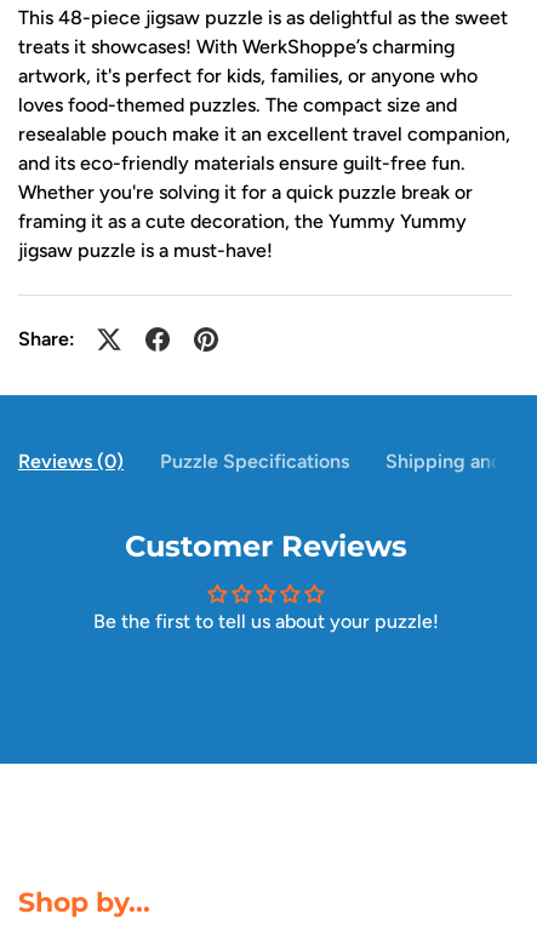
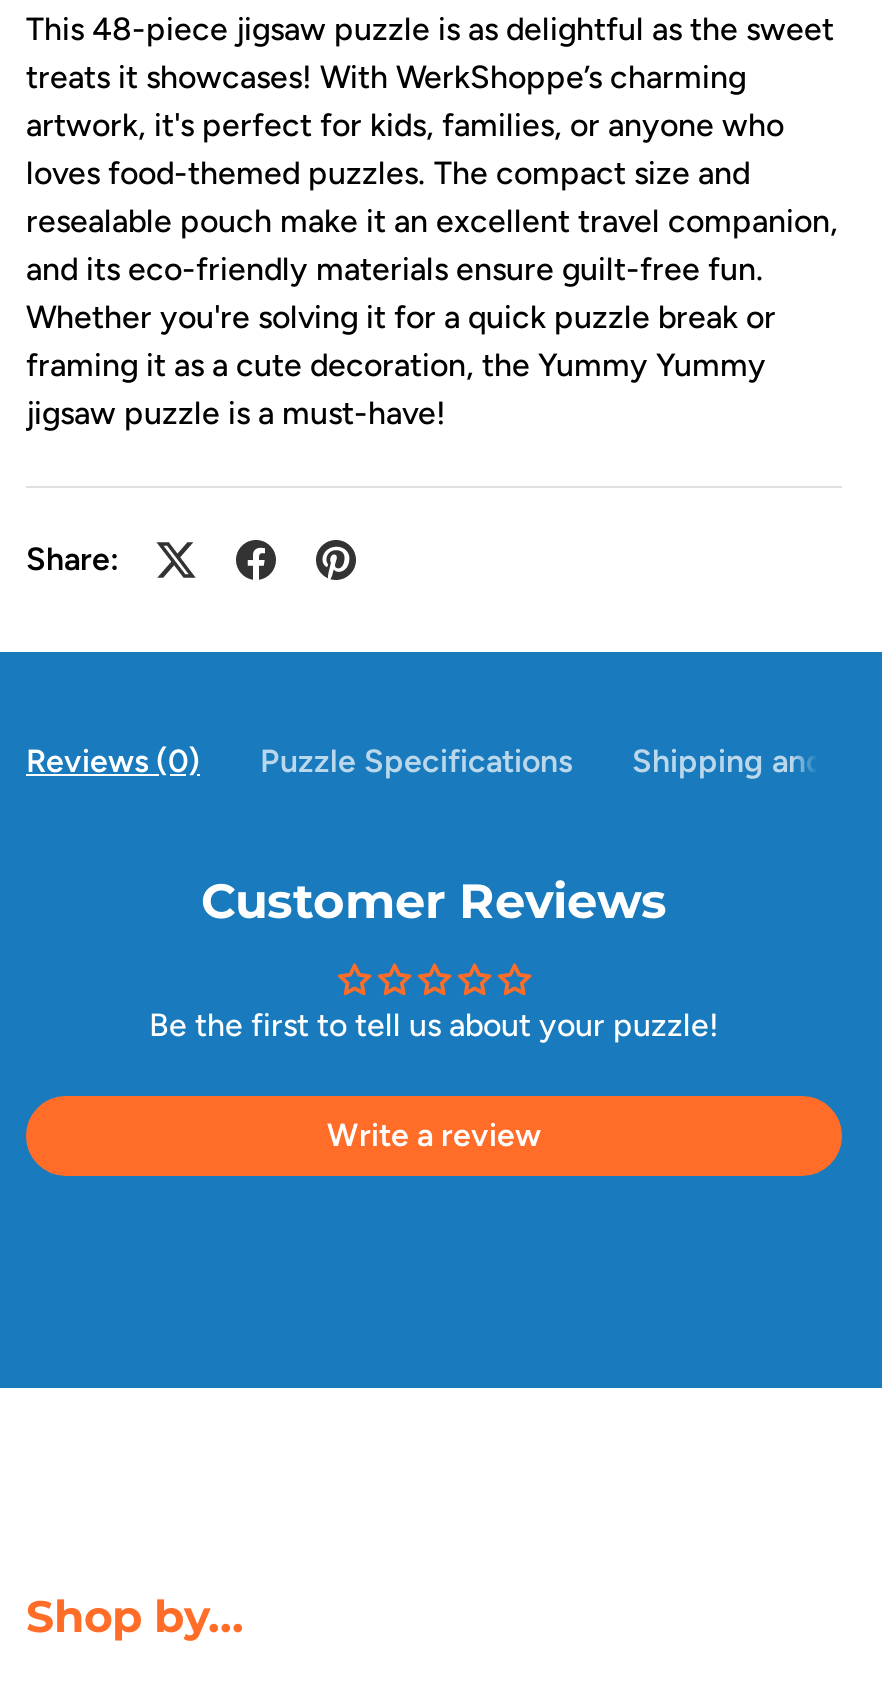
none -> [327,1117,541,1155] Write a review

